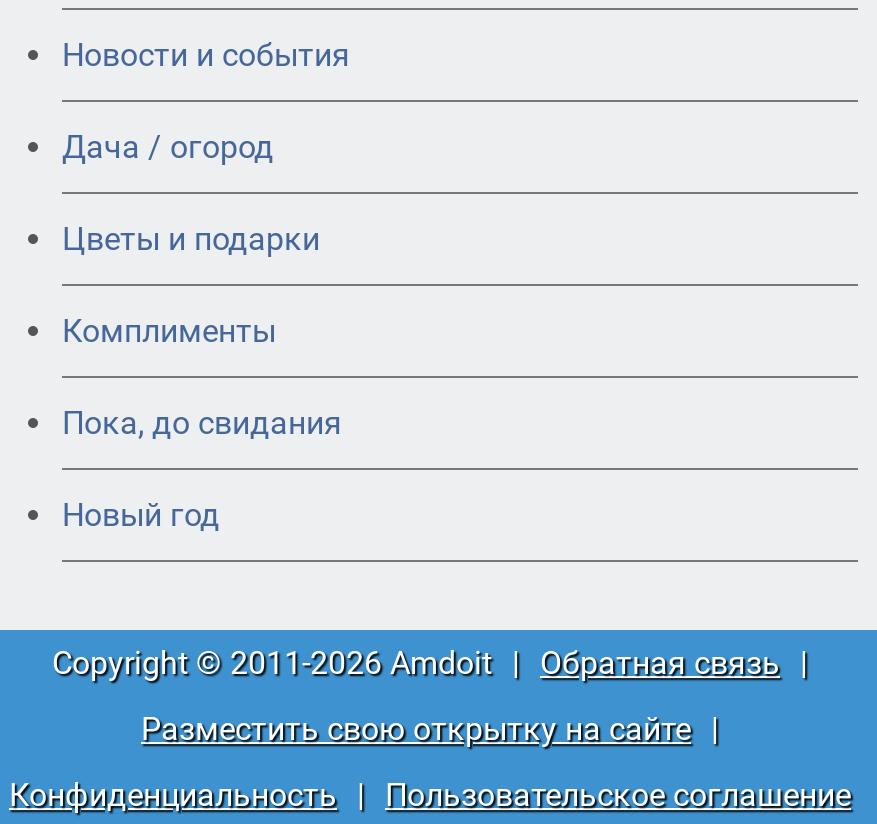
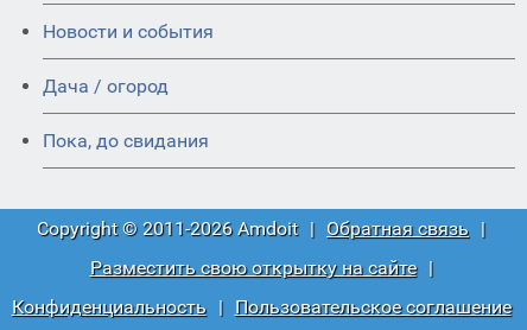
[62,220,320,350] Цветы и подарки | Комплименты -> none
[62,496,220,534] Новый год -> none

